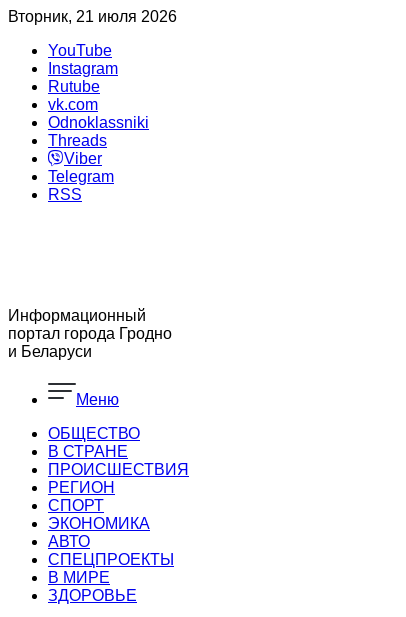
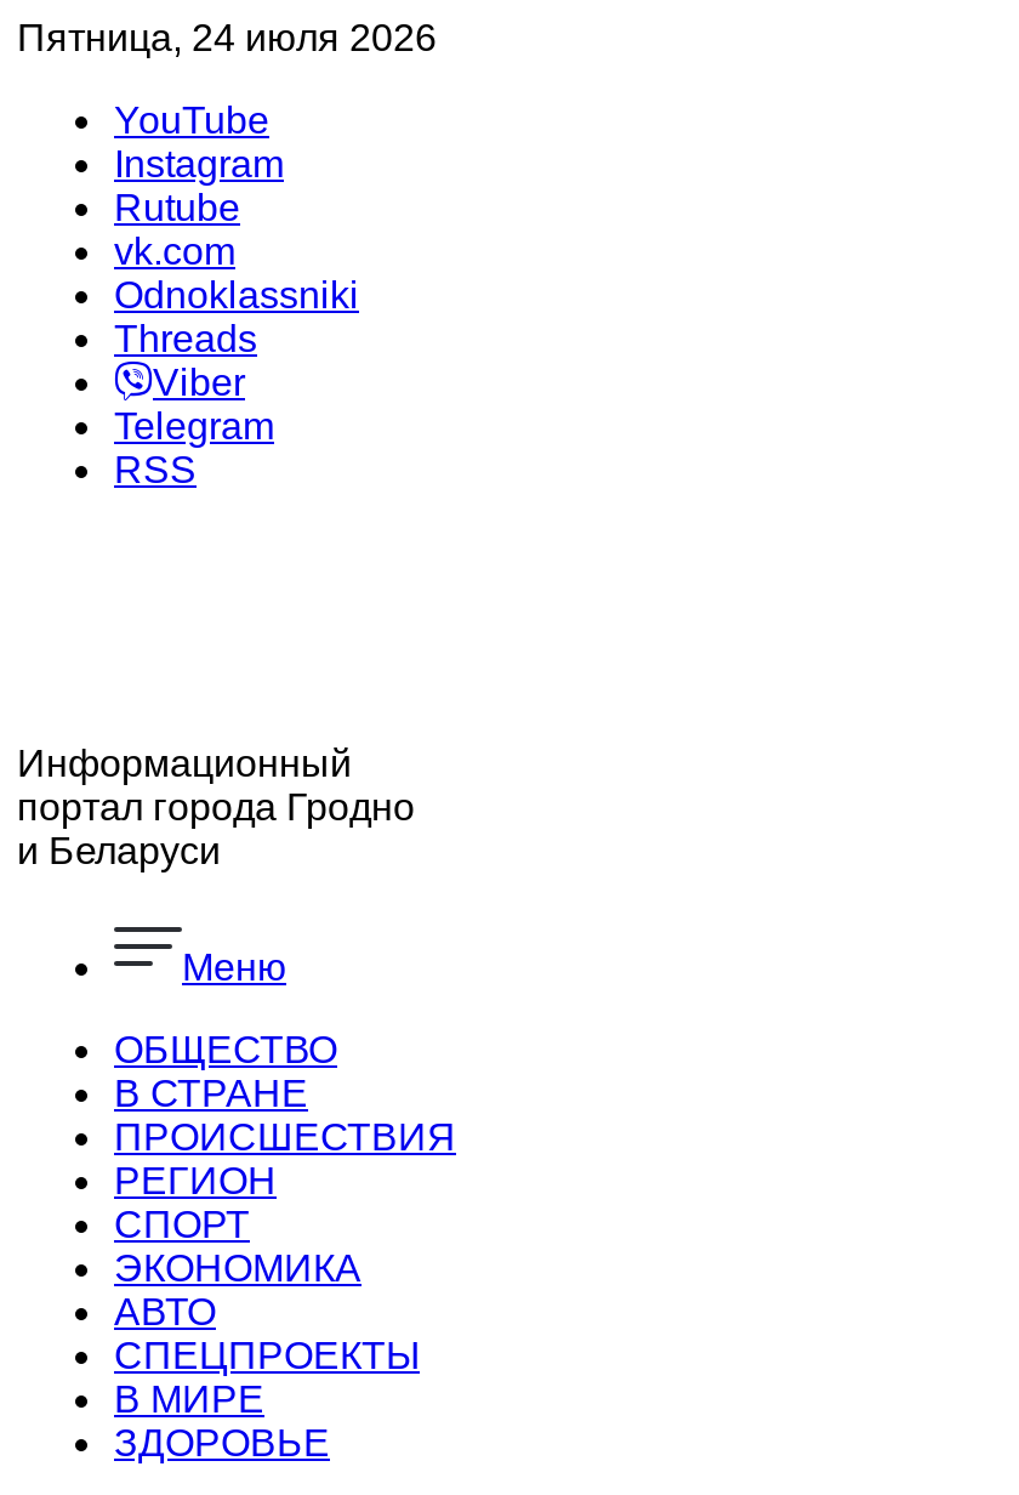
[8,8,177,25] Вторник, 21 июля 2026 -> [17,17,437,58] Пятница, 24 июля 2026

